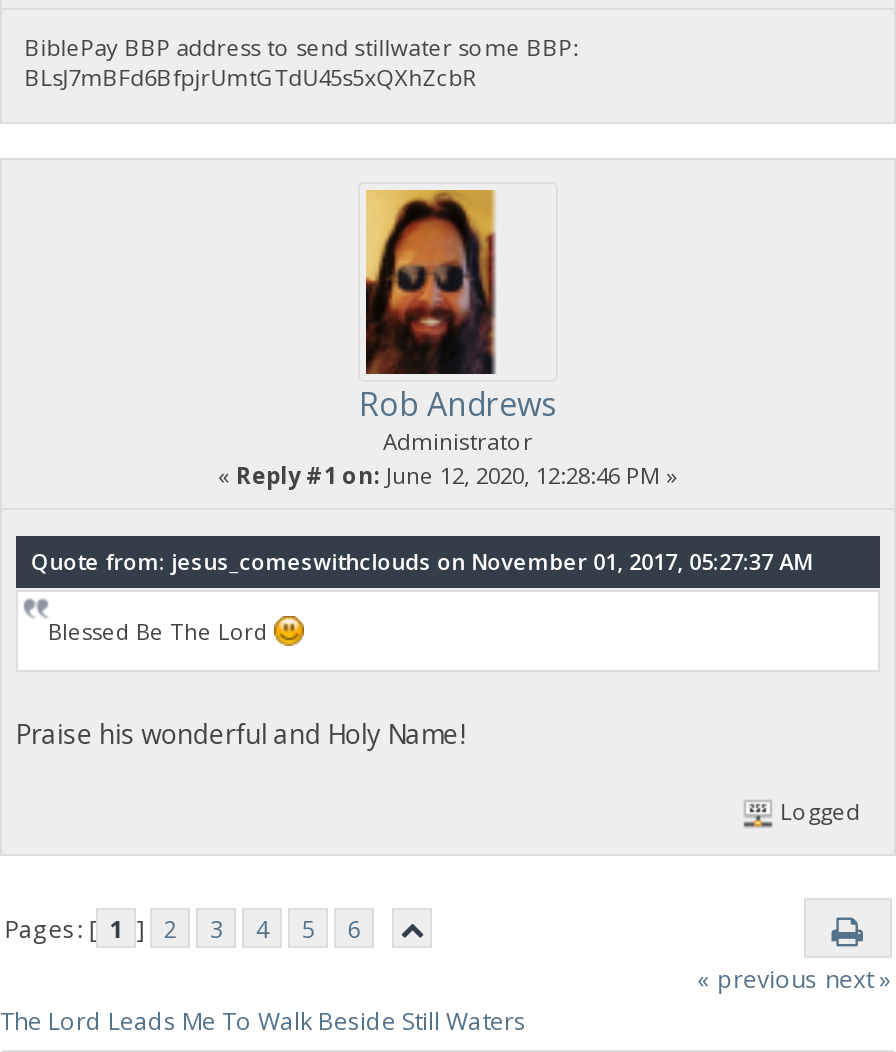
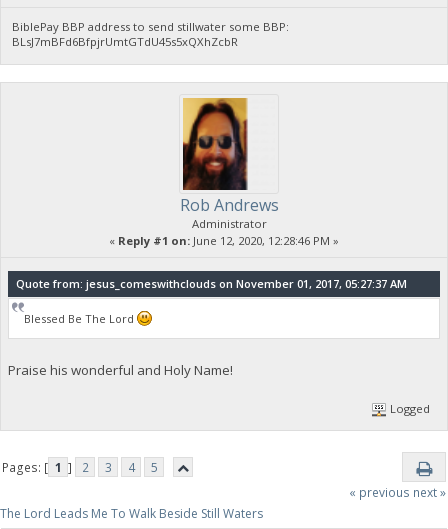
[348,913,362,947] 6 -> none

